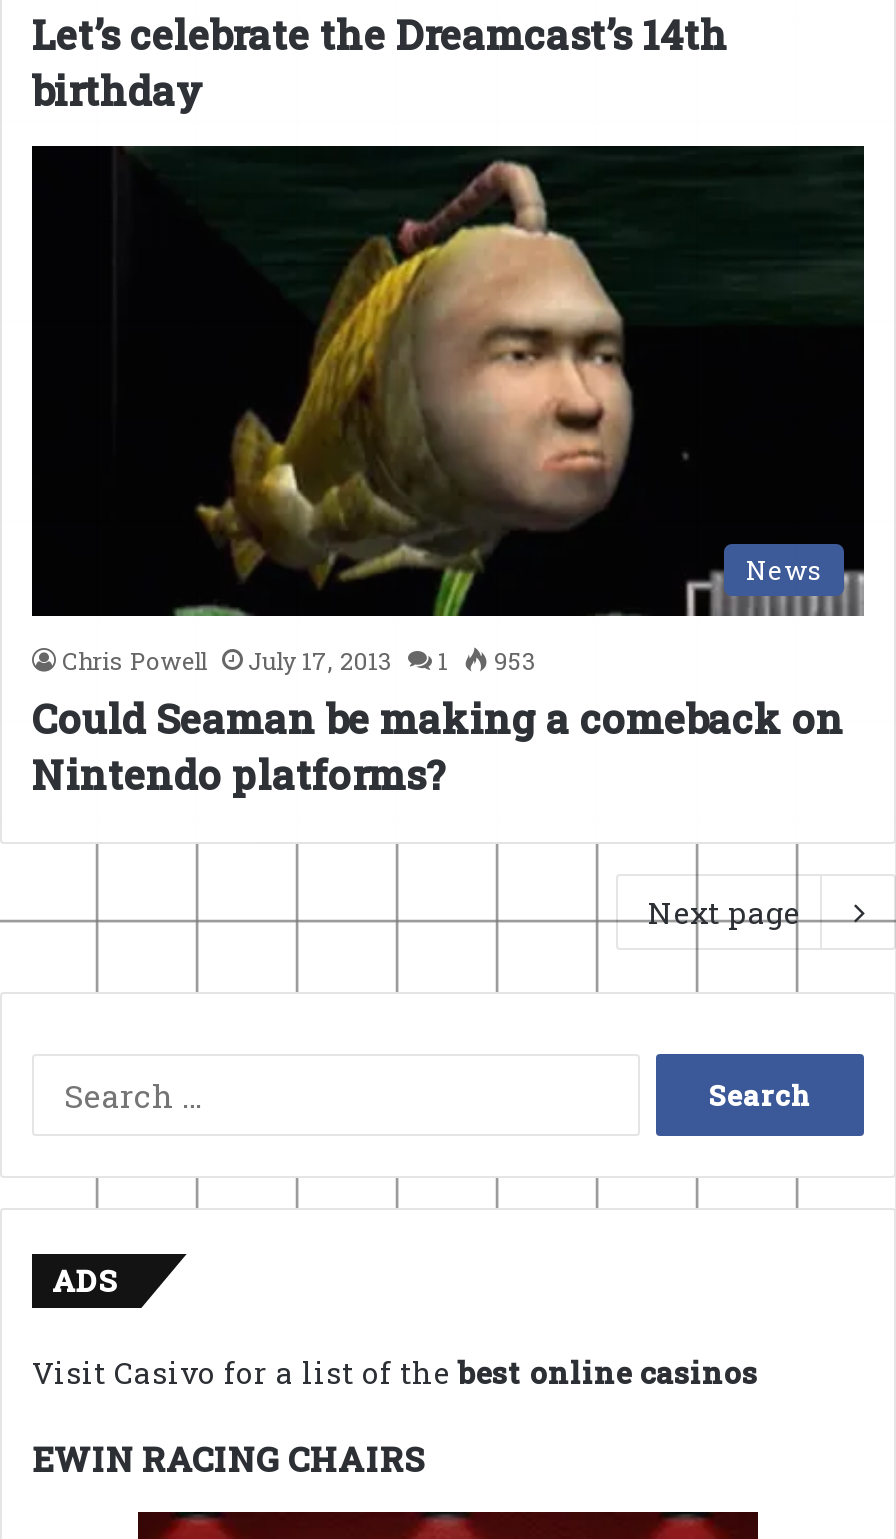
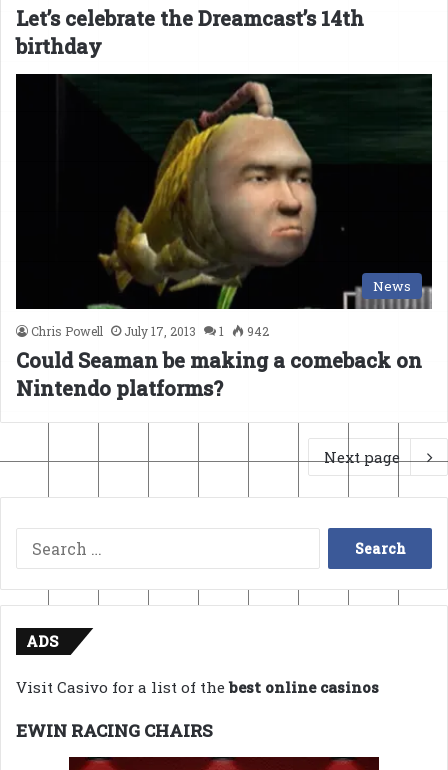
[62,644,536,676] Chris Powell July 17, 2013 1 953 -> [31,323,269,339] Chris Powell July 17, 2013 1 942

